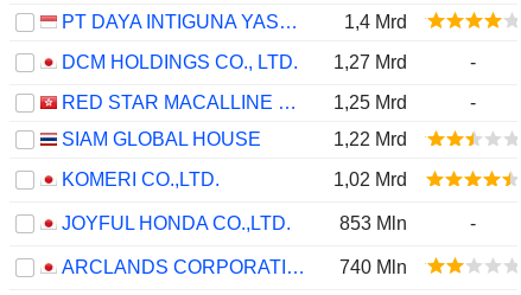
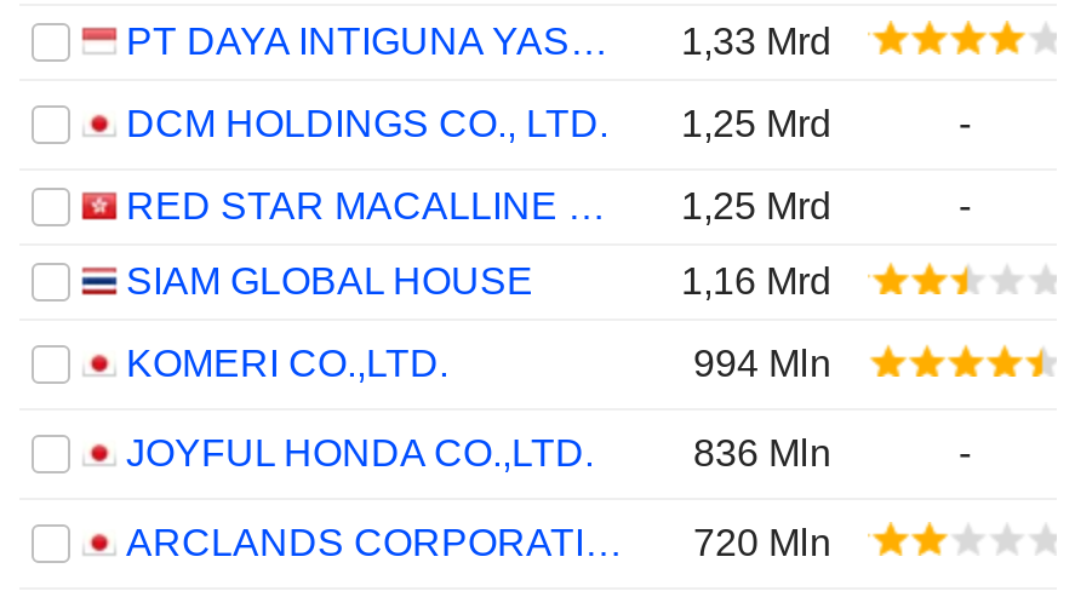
[344,12,407,32] 1,4 Mrd -> [681,21,831,62] 1,33 Mrd
[62,52,407,72] DCM HOLDINGS CO., LTD. 1,27 Mrd -> [126,103,831,144] DCM HOLDINGS CO., LTD. 1,25 Mrd
[333,129,407,149] 1,22 Mrd -> [681,260,831,302] 1,16 Mrd
[333,169,407,190] 1,02 Mrd -> [693,343,831,384] 994 Mln
[339,213,407,233] 853 Mln -> [693,432,831,473] 836 Mln
[339,257,407,277] 740 Mln -> [693,522,831,563] 720 Mln

